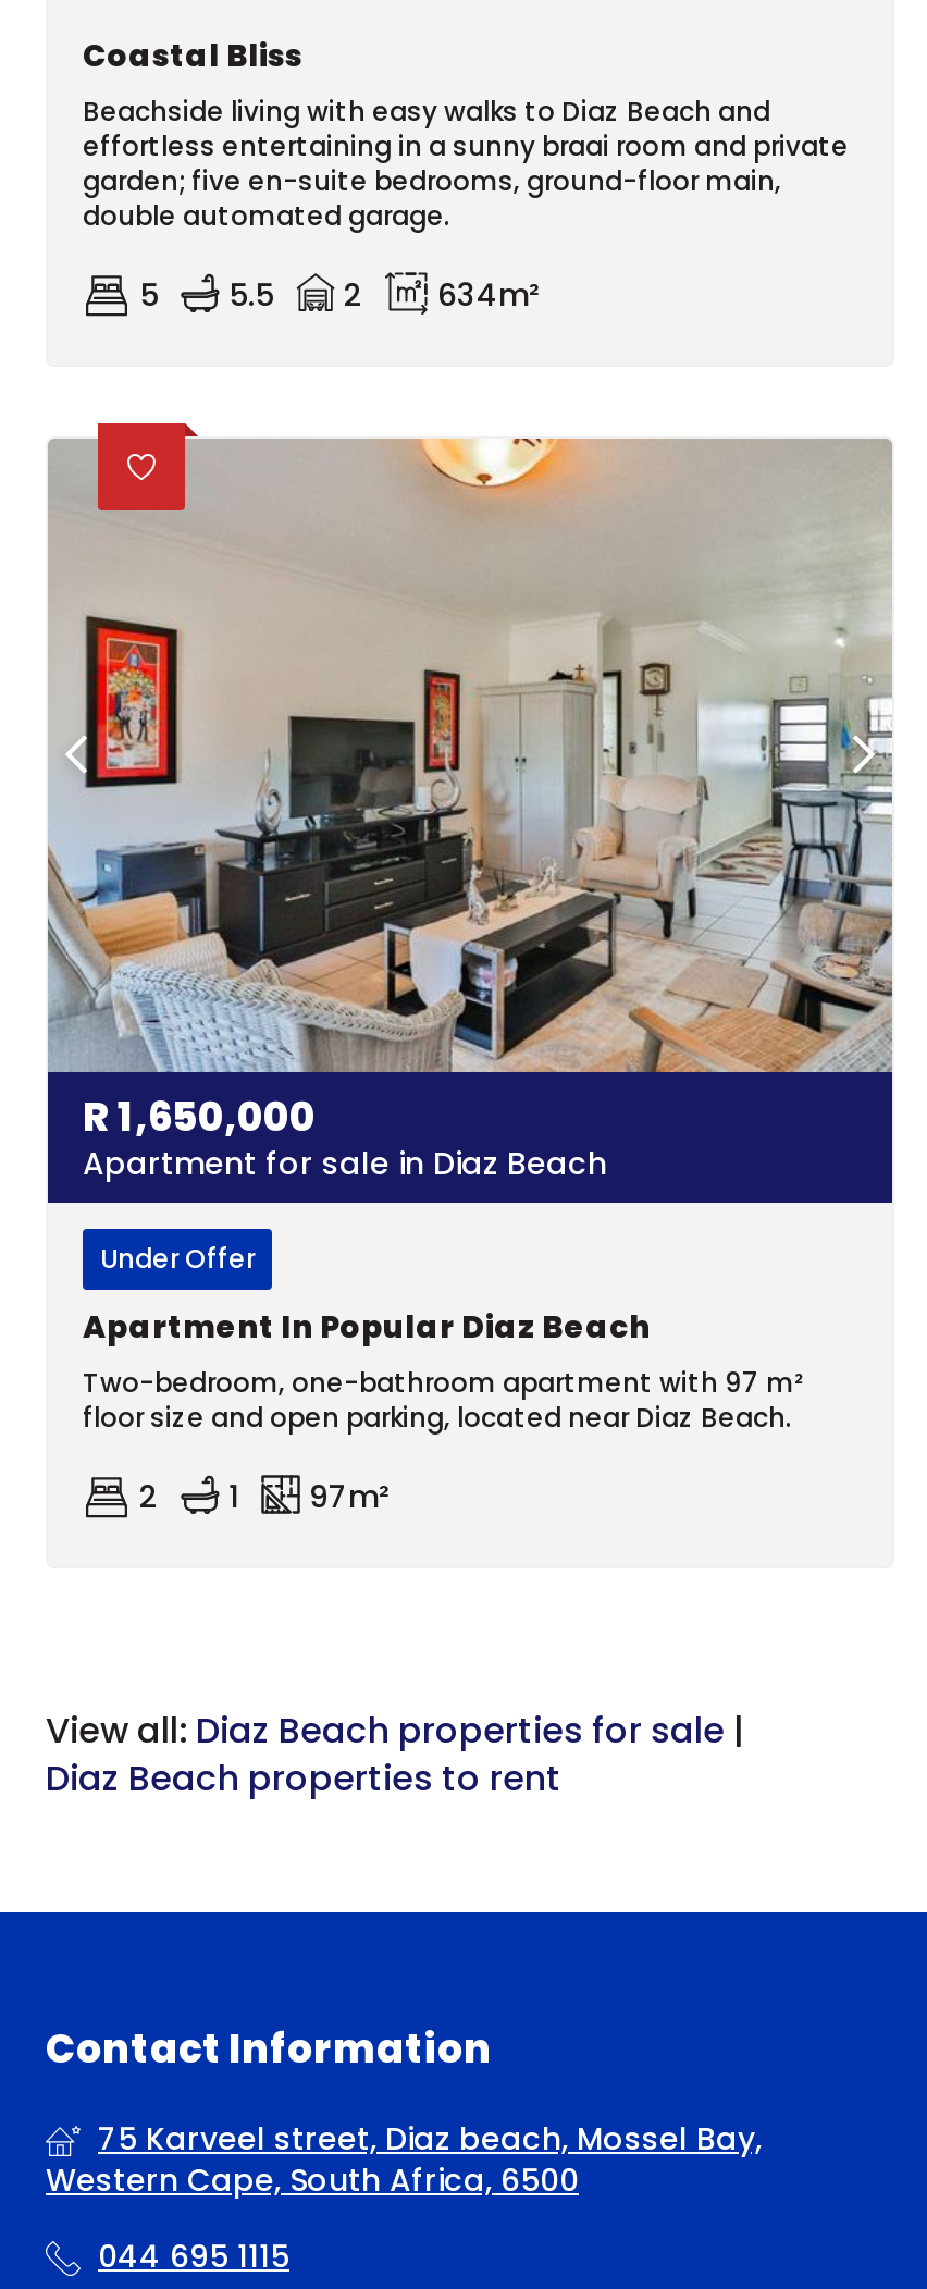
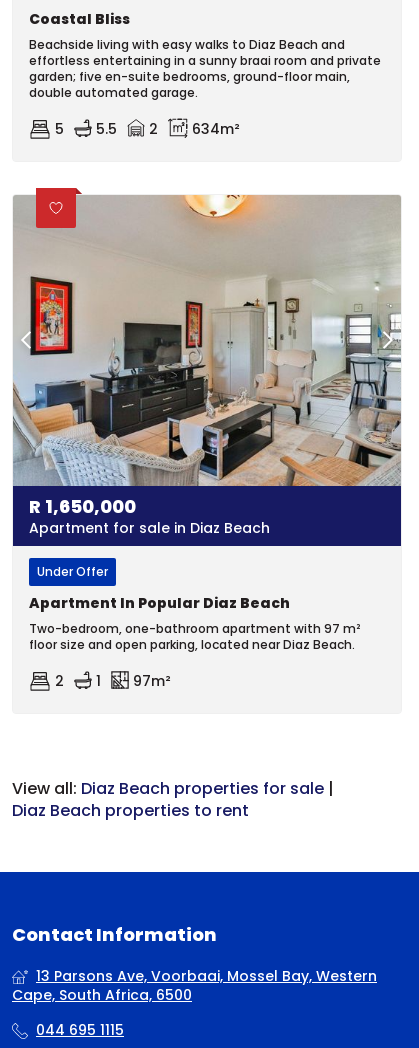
[46,2117,762,2202] 75 Karveel street, Diaz beach, Mossel Bay, | Western Cape, South Africa, 6500 -> [12,966,377,1005] 13 Parsons Ave, Voorbaai, Mossel Bay, Western | Cape, South Africa, 6500

